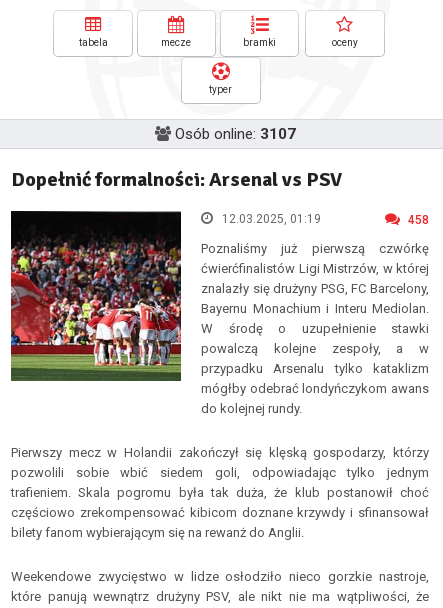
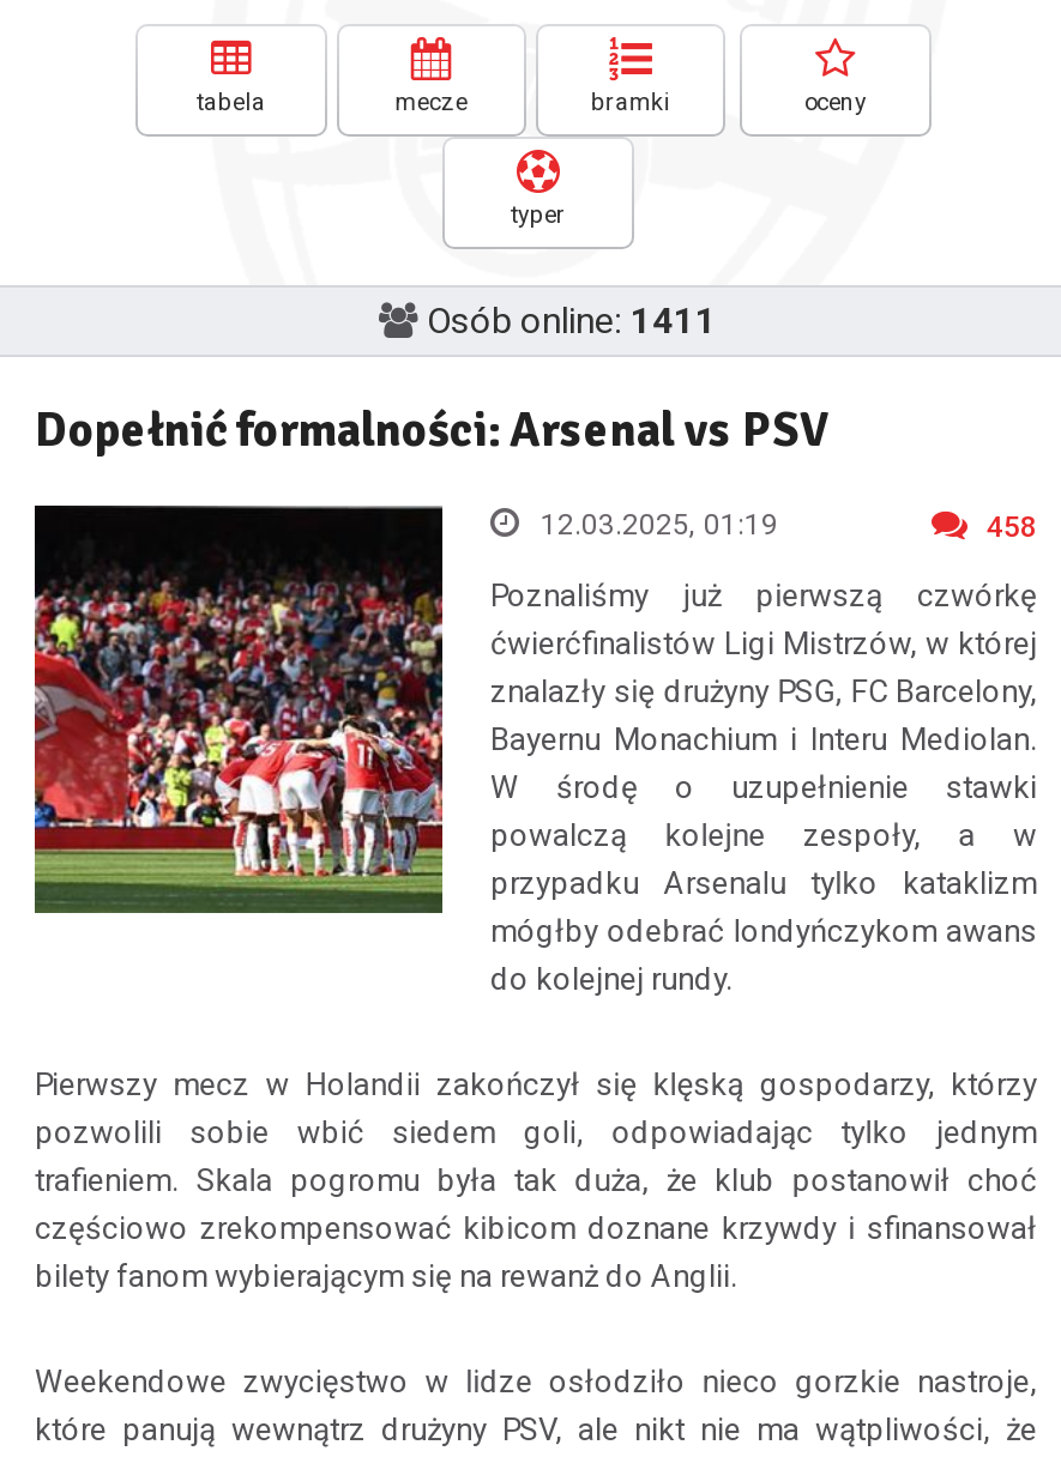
[174,125,295,143] Osób online: 3107 -> [427,300,717,343] Osób online: 1411

